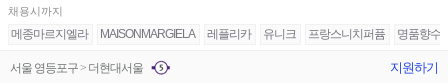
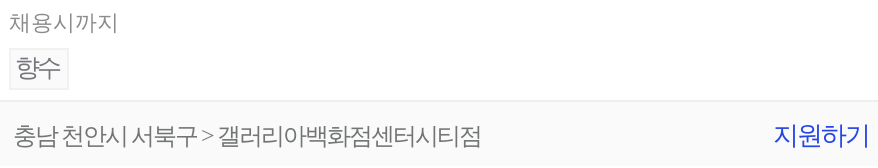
[11,27,441,41] 메종마르지엘라 | MAISONMARGIELA | 레플리카 | 유니크 | 프랑스니치퍼퓸 | 명품향수 -> [15,54,59,82] 향수
[10,61,143,75] 서울 영등포구 > 더현대서울 -> [13,122,481,150] 충남 천안시 서북구 > 갤러리아백화점센터시티점

